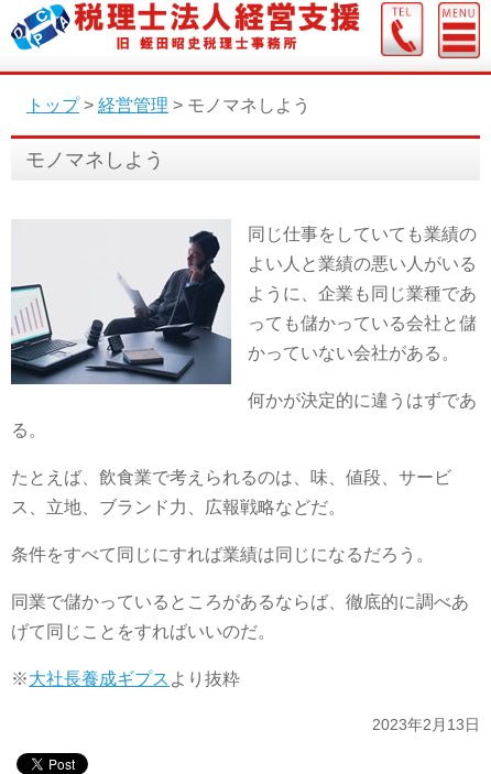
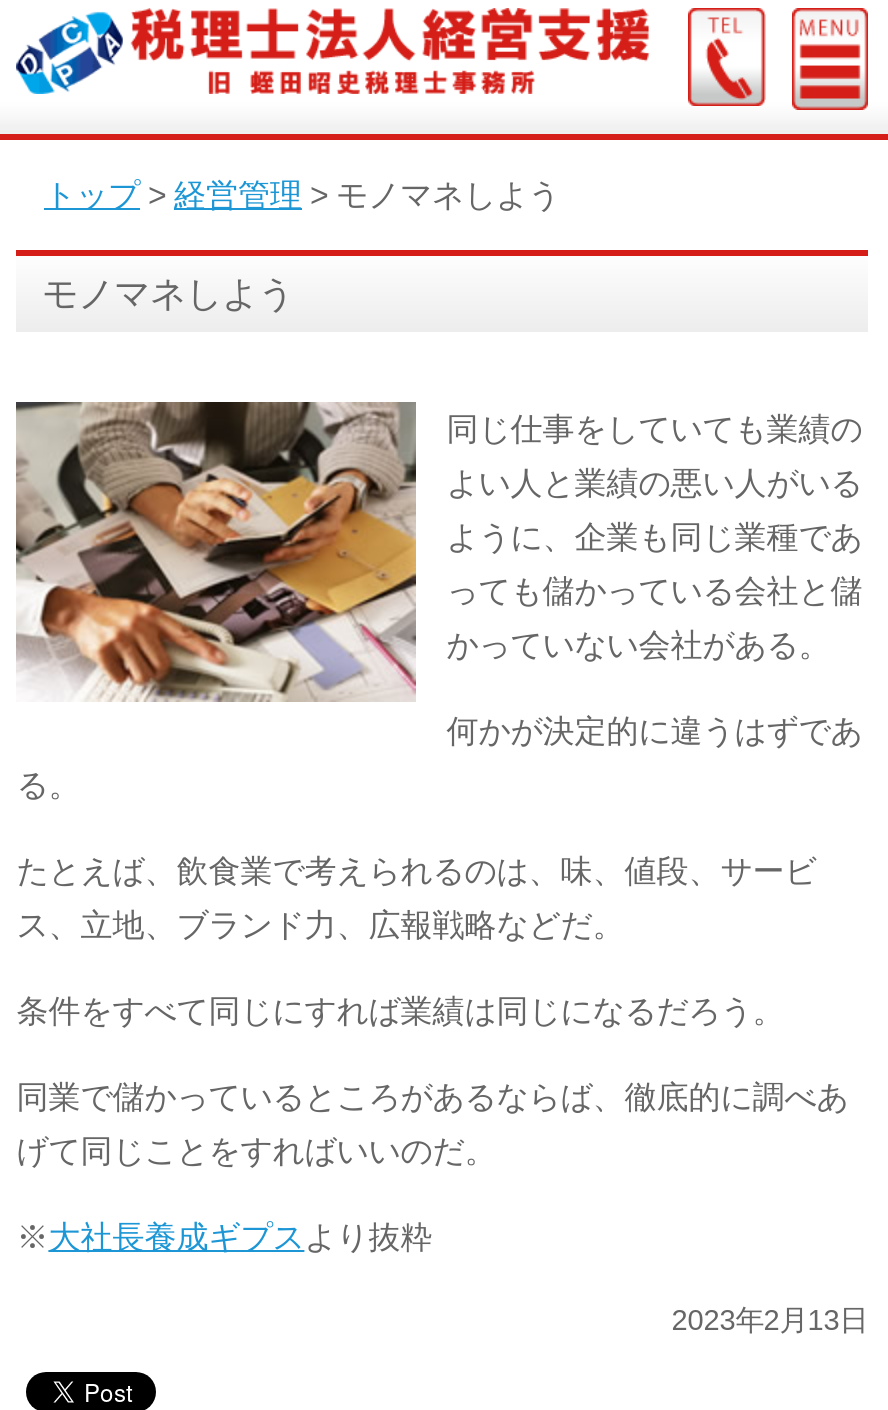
[10,219,232,385] [image] -> [14,400,418,702] [image]

